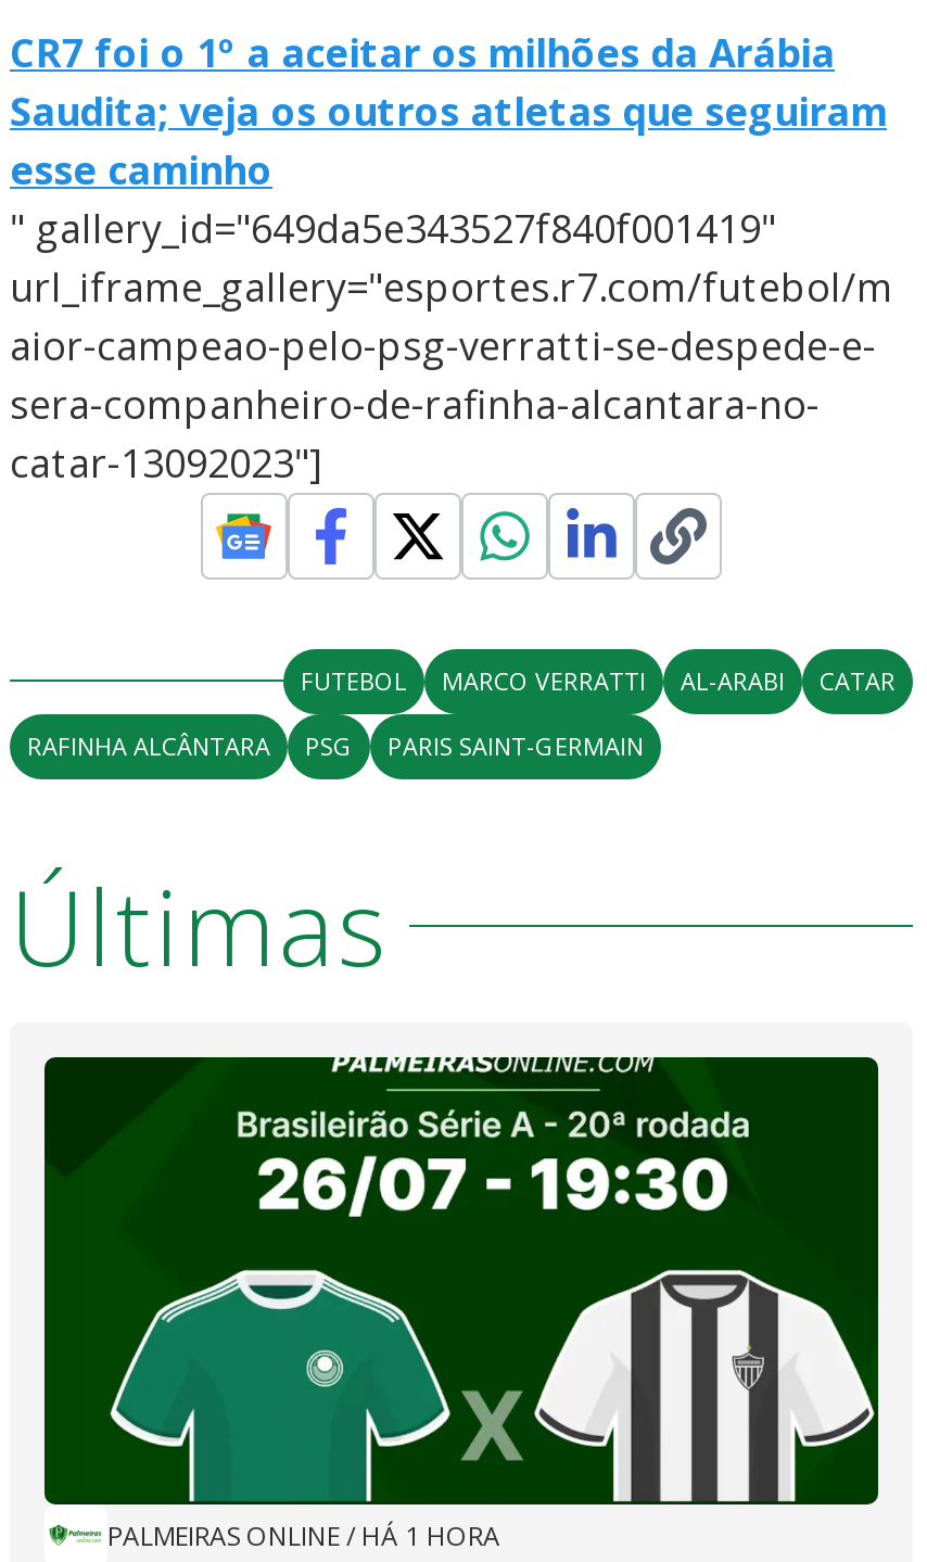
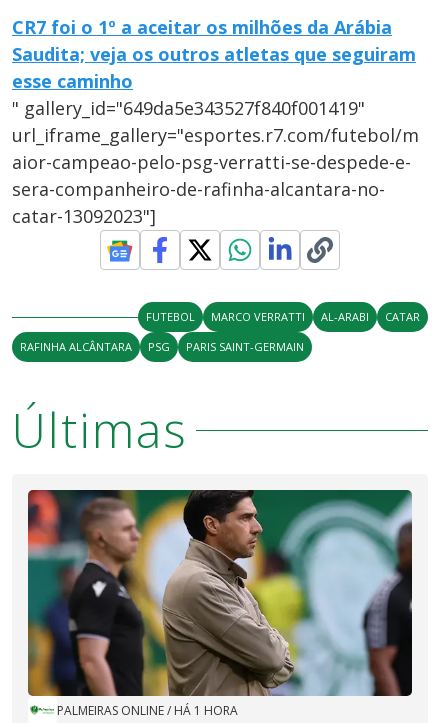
[42,1054,880,1508] [image] -> [27,489,413,697] [image]

